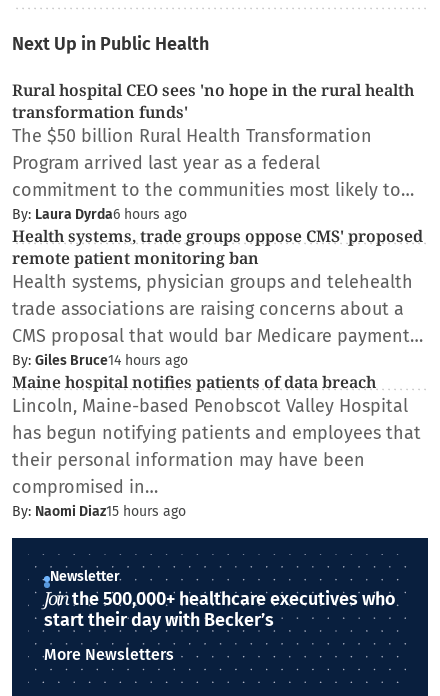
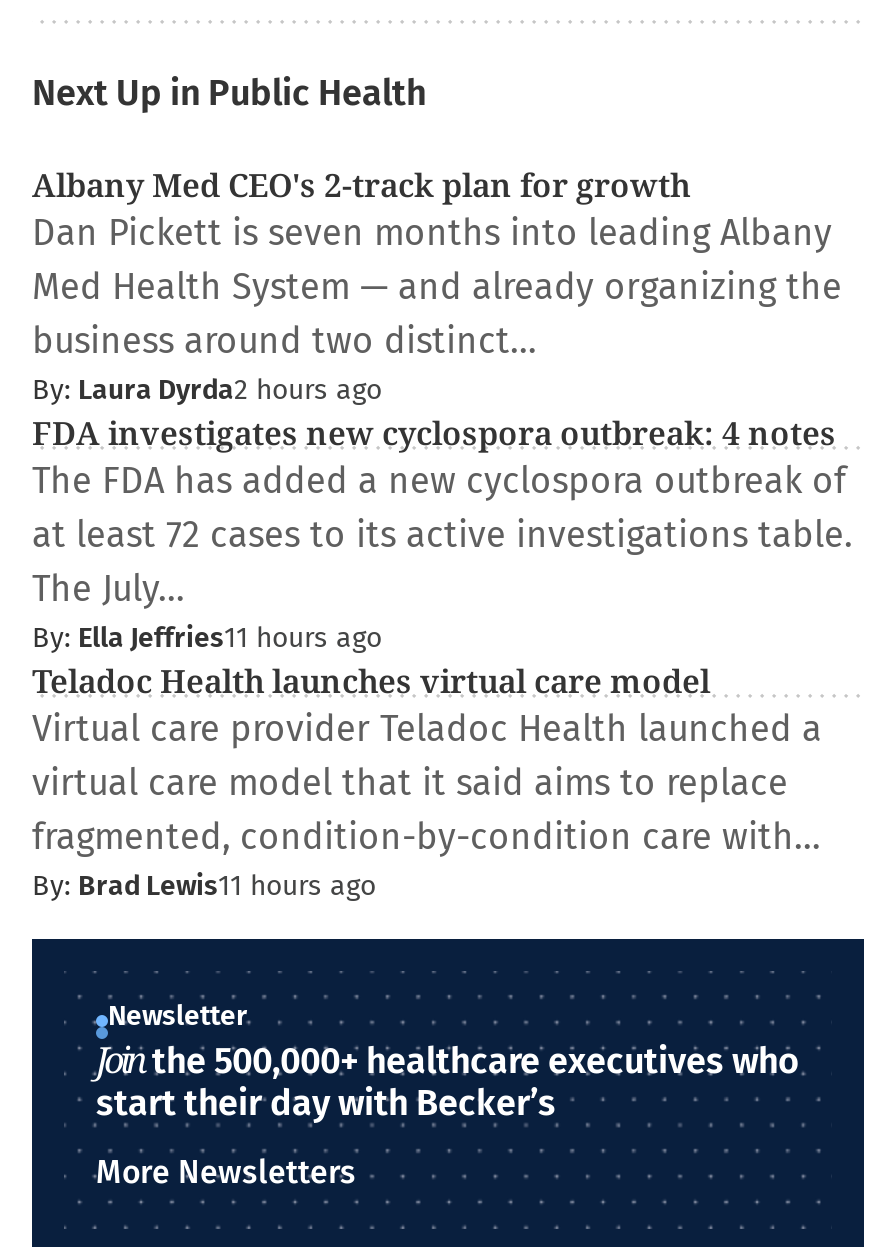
[12,79,423,520] Rural hospital CEO sees 'no hope in the rural health | transformation funds' | The $50 billion Rural Health Transformation | Program arrived last year as a federal | commitment to the communities most likely to… | By: Laura Dyrda6 hours ago | Health systems, trade groups oppose CMS' proposed | remote patient monitoring ban | Health systems, physician groups and telehealth | trade associations are raising concerns about a | CMS proposal that would bar Medicare payment… | By: Giles Bruce14 hours ago | Maine hospital notifies patients of data breach | Lincoln, Maine-based Penobscot Valley Hospital | has begun notifying patients and employees that | their personal information may have been | compromised in… | By: Naomi Diaz15 hours ago -> [32,163,852,903] Albany Med CEO's 2-track plan for growth | Dan Pickett is seven months into leading Albany | Med Health System — and already organizing the | business around two distinct… | By: Laura Dyrda | FDA investigates new cyclospora outbreak: 4 notes | The FDA has added a new cyclospora outbreak of | at least 72 cases to its active investigations table. | The July… | By: Ella Jeffries | Teladoc Health launches virtual care model | Virtual care provider Teladoc Health launched a | virtual care model that it said aims to replace | fragmented, condition-by-condition care with… | By: Brad Lewis

